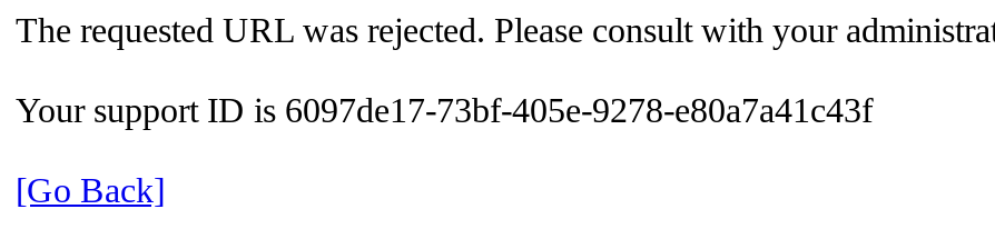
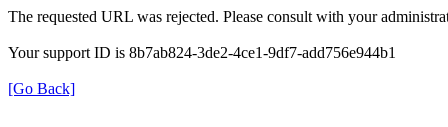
[16,91,873,129] Your support ID is 6097de17-73bf-405e-9278-e80a7a41c43f -> [8,44,396,61] Your support ID is 8b7ab824-3de2-4ce1-9df7-add756e944b1

